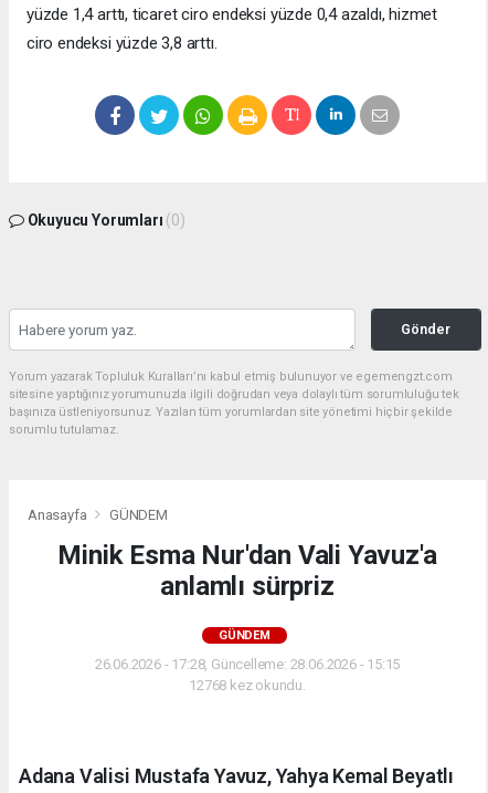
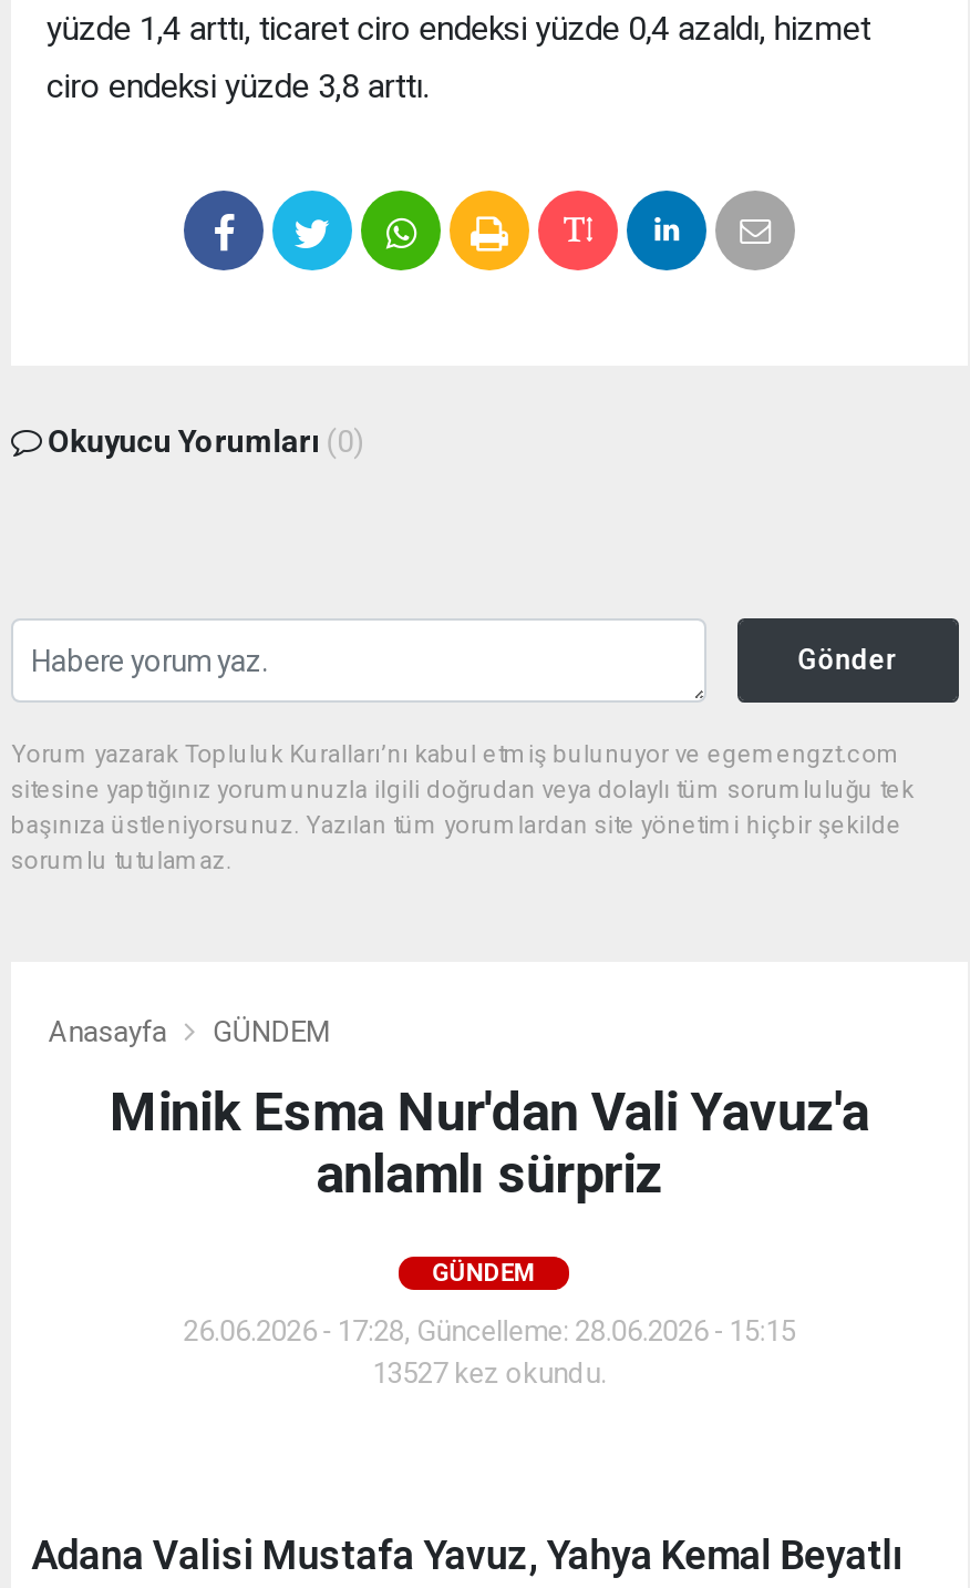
[189,677,306,693] 12768 kez okundu. -> [372,1356,607,1390] 13527 kez okundu.

